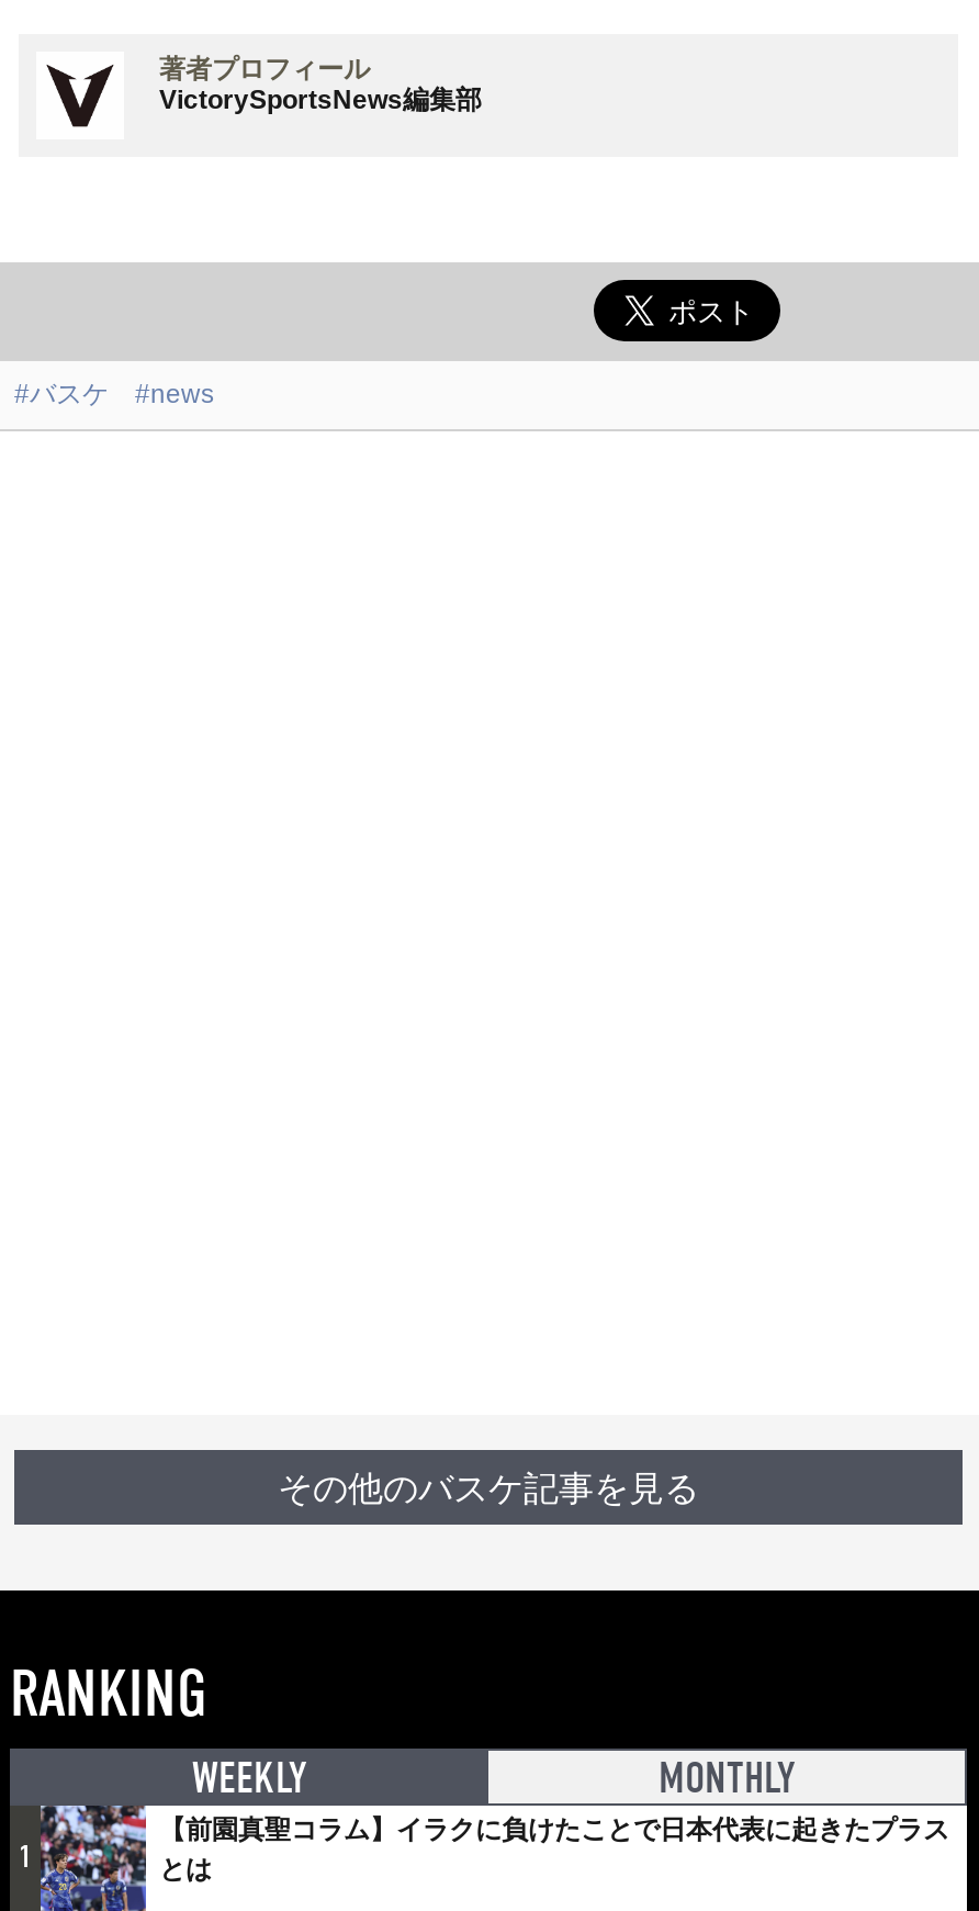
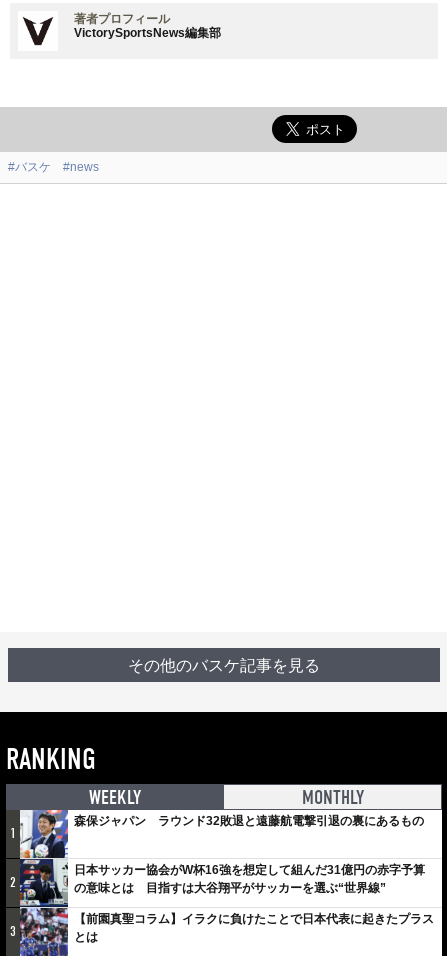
none -> [10,809,425,940] [image] | 日本サッカー協会がW杯16強を想定して組んだ31億円の赤字予算 | の意味とは 目指すは大谷翔平がサッカーを選ぶ“世界線” | 3
none -> [74,814,424,828] 森保ジャパン ラウンド32敗退と遠藤航電撃引退の裏にあるもの
none -> [10,874,16,891] 2

